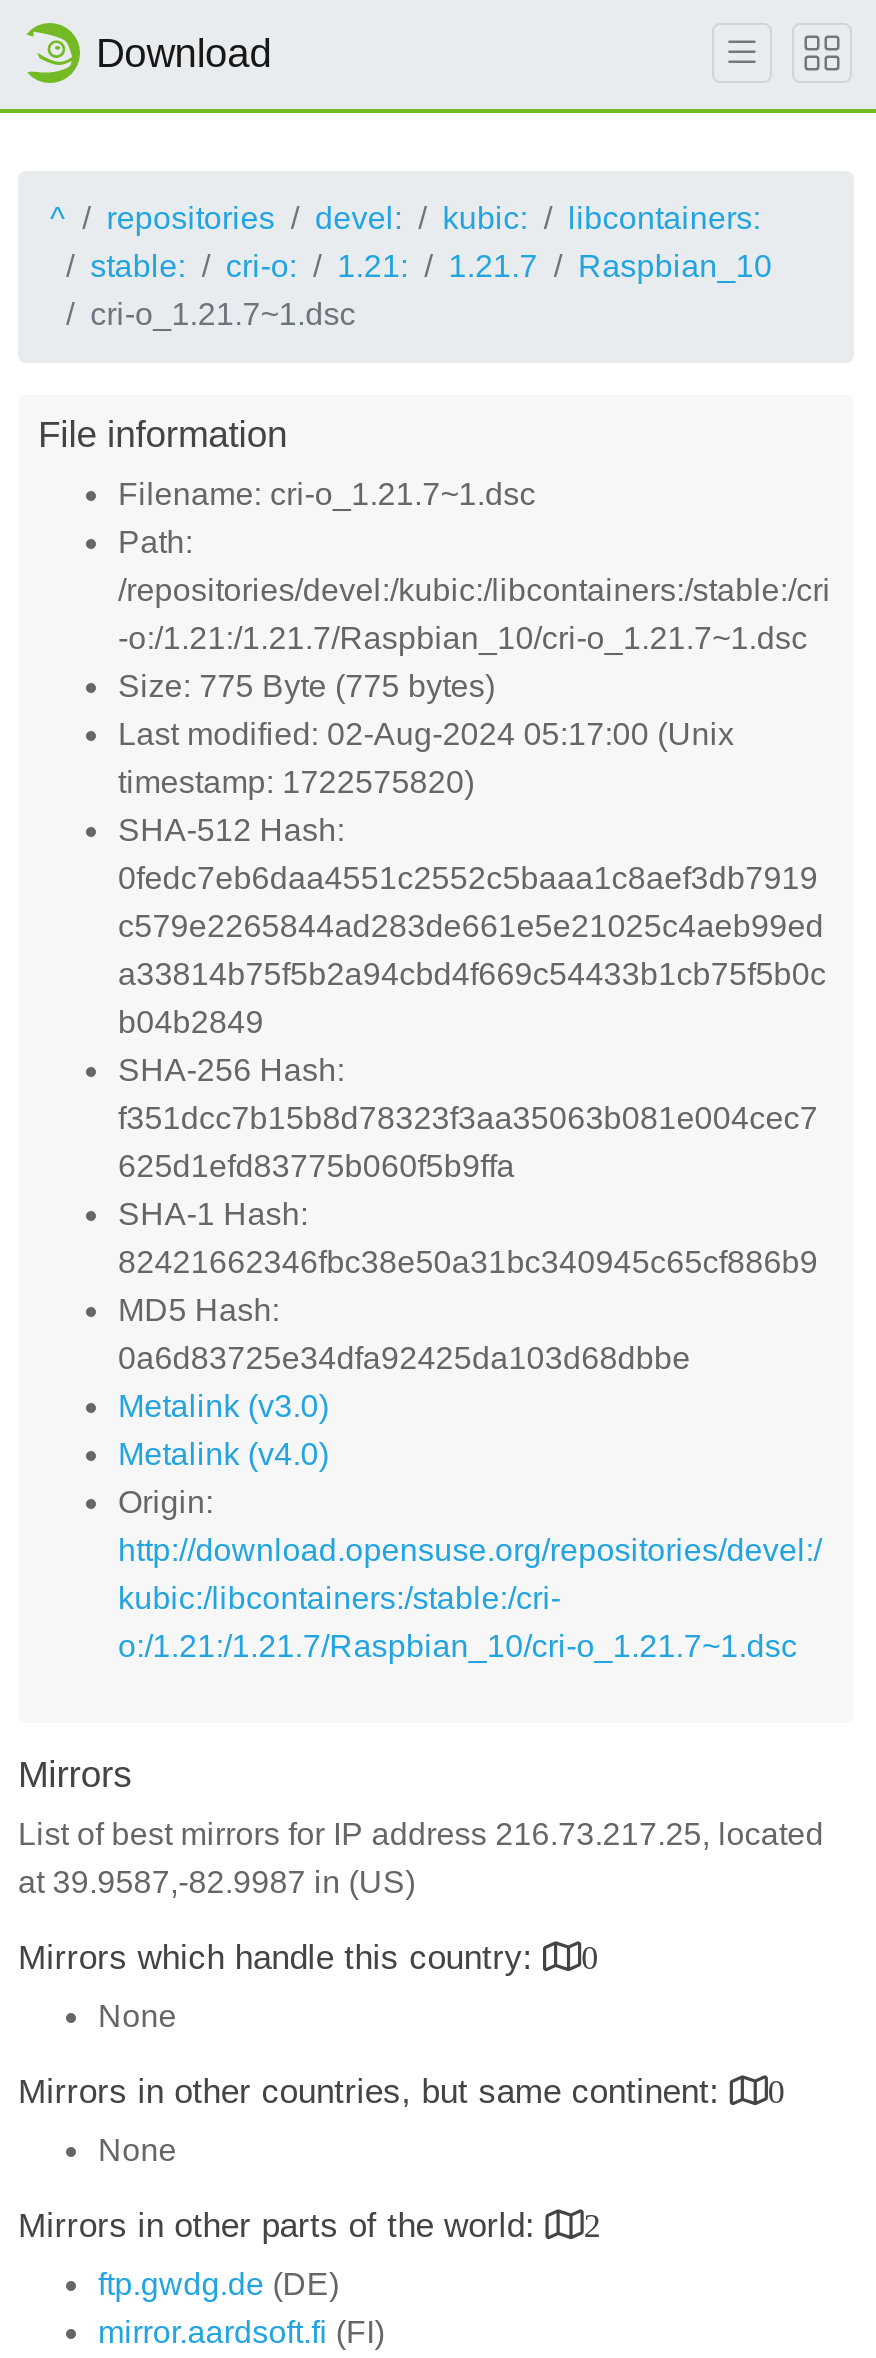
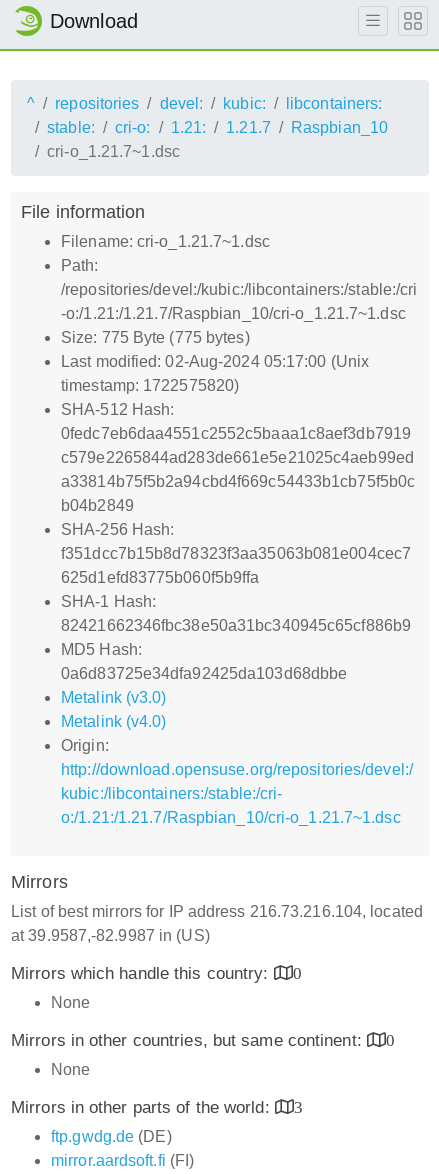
[18,1817,824,1851] List of best mirrors for IP address 216.73.217.25, located -> [11,903,423,920] List of best mirrors for IP address 216.73.216.104, located
[18,2207,602,2245] Mirrors in other parts of the world: 2 -> [11,1098,303,1117] Mirrors in other parts of the world: 3

